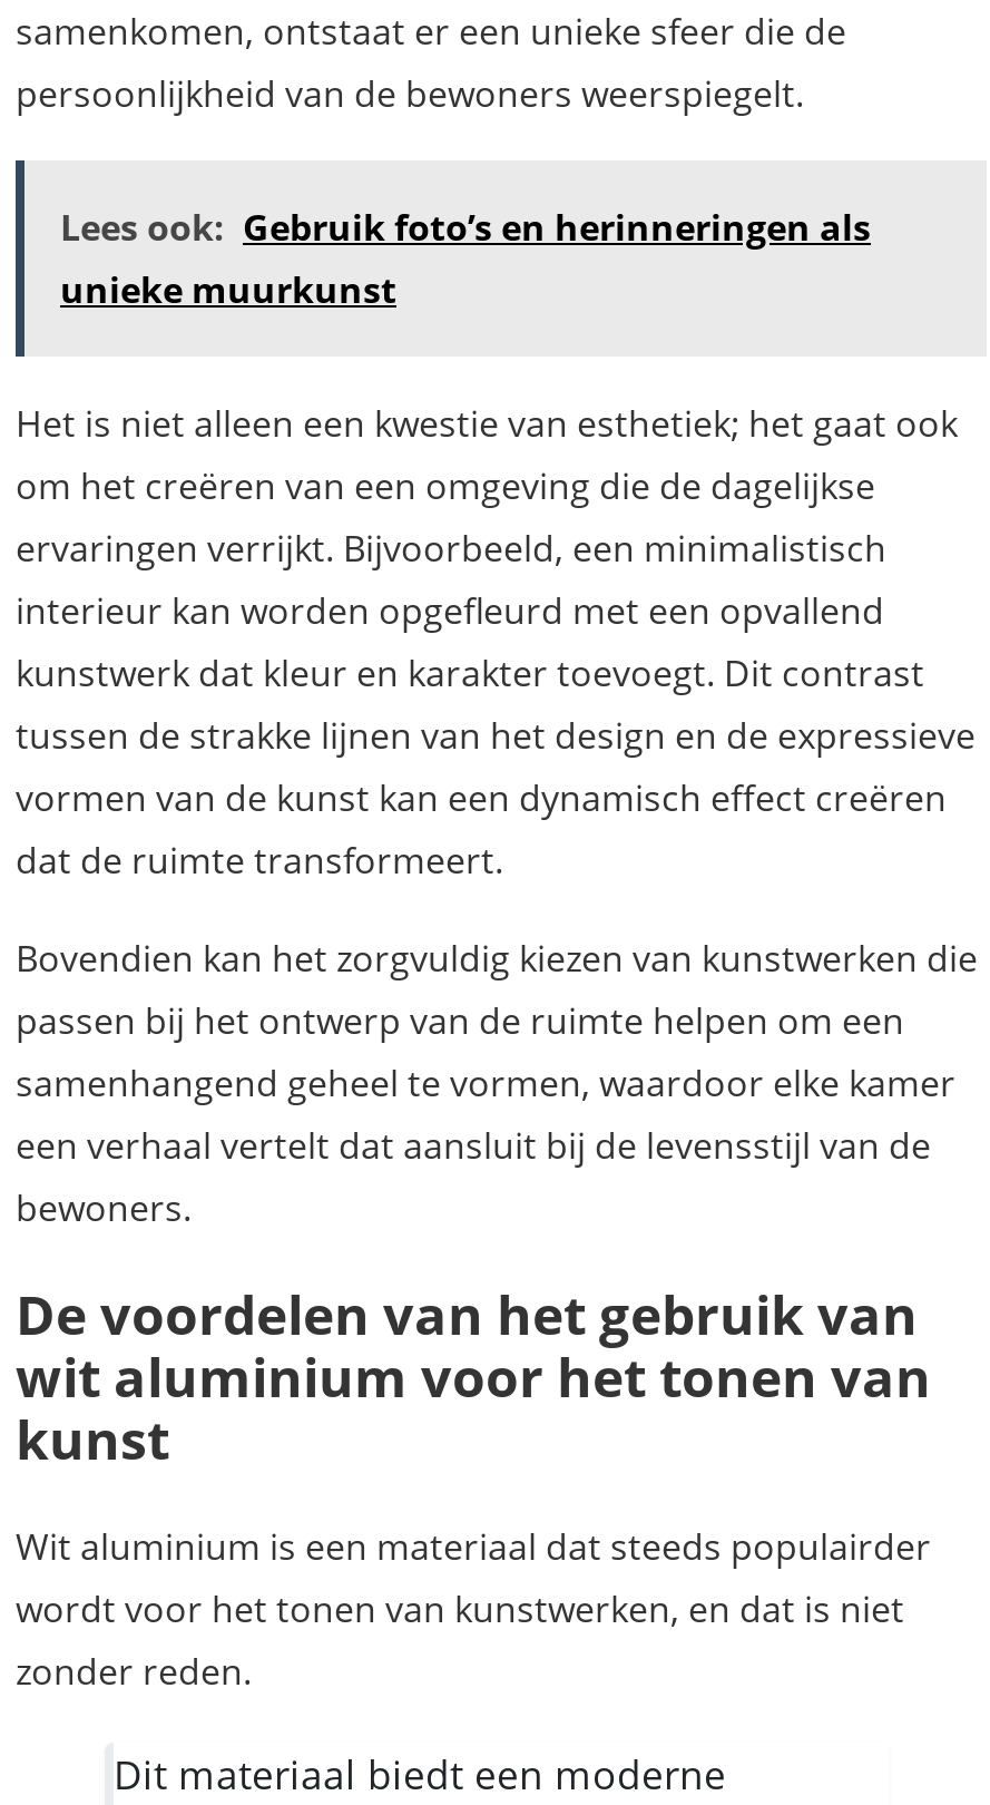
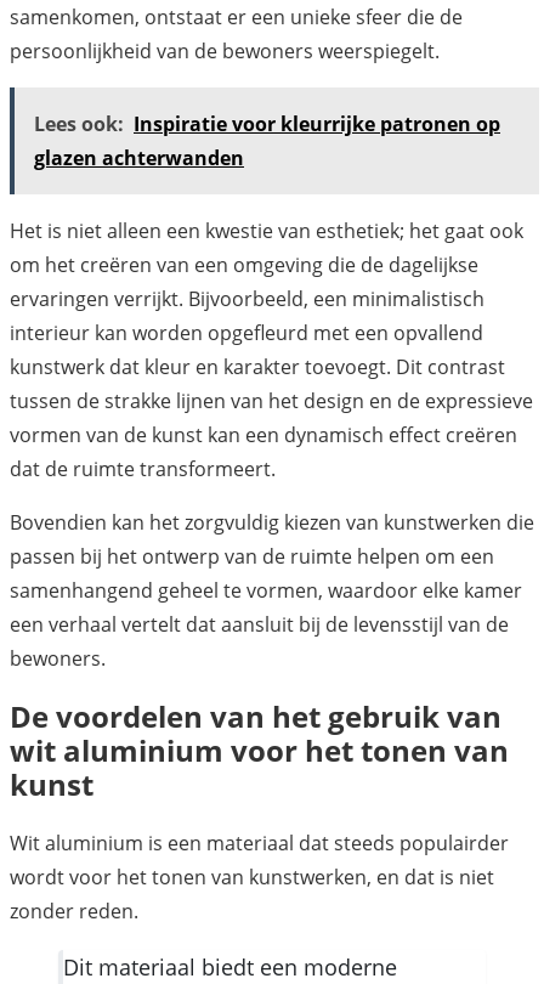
[60,203,871,315] Lees ook: Gebruik foto’s en herinneringen als | unieke muurkunst -> [34,111,500,172] Lees ook: Inspiratie voor kleurrijke patronen op | glazen achterwanden

